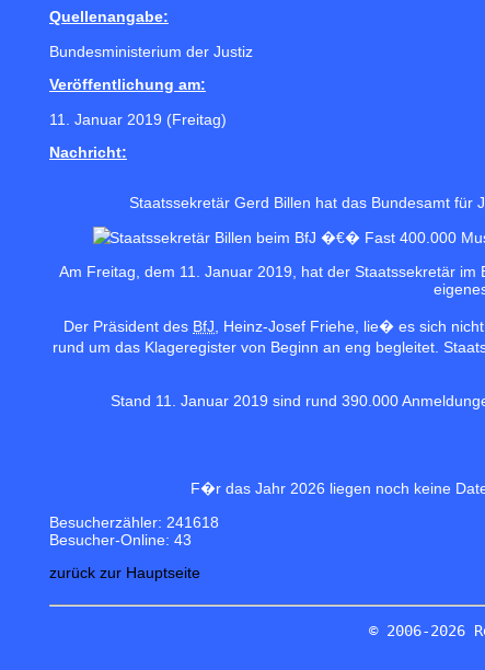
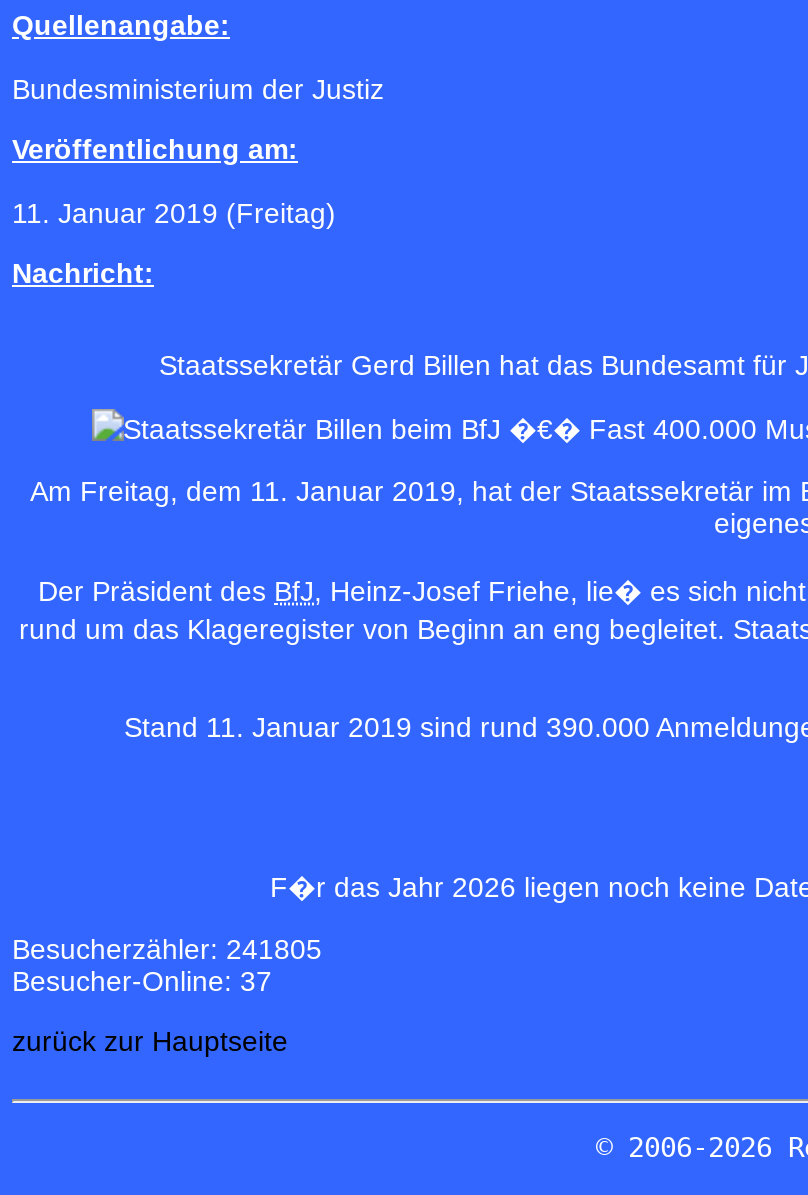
[49,513,219,531] Besucherzähler: 241618 -> [12,933,322,965] Besucherzähler: 241805
[49,531,192,548] Besucher-Online: 43 -> [12,965,272,997] Besucher-Online: 37

